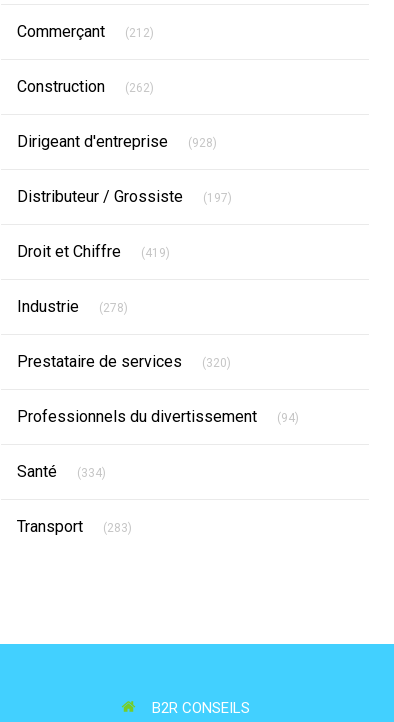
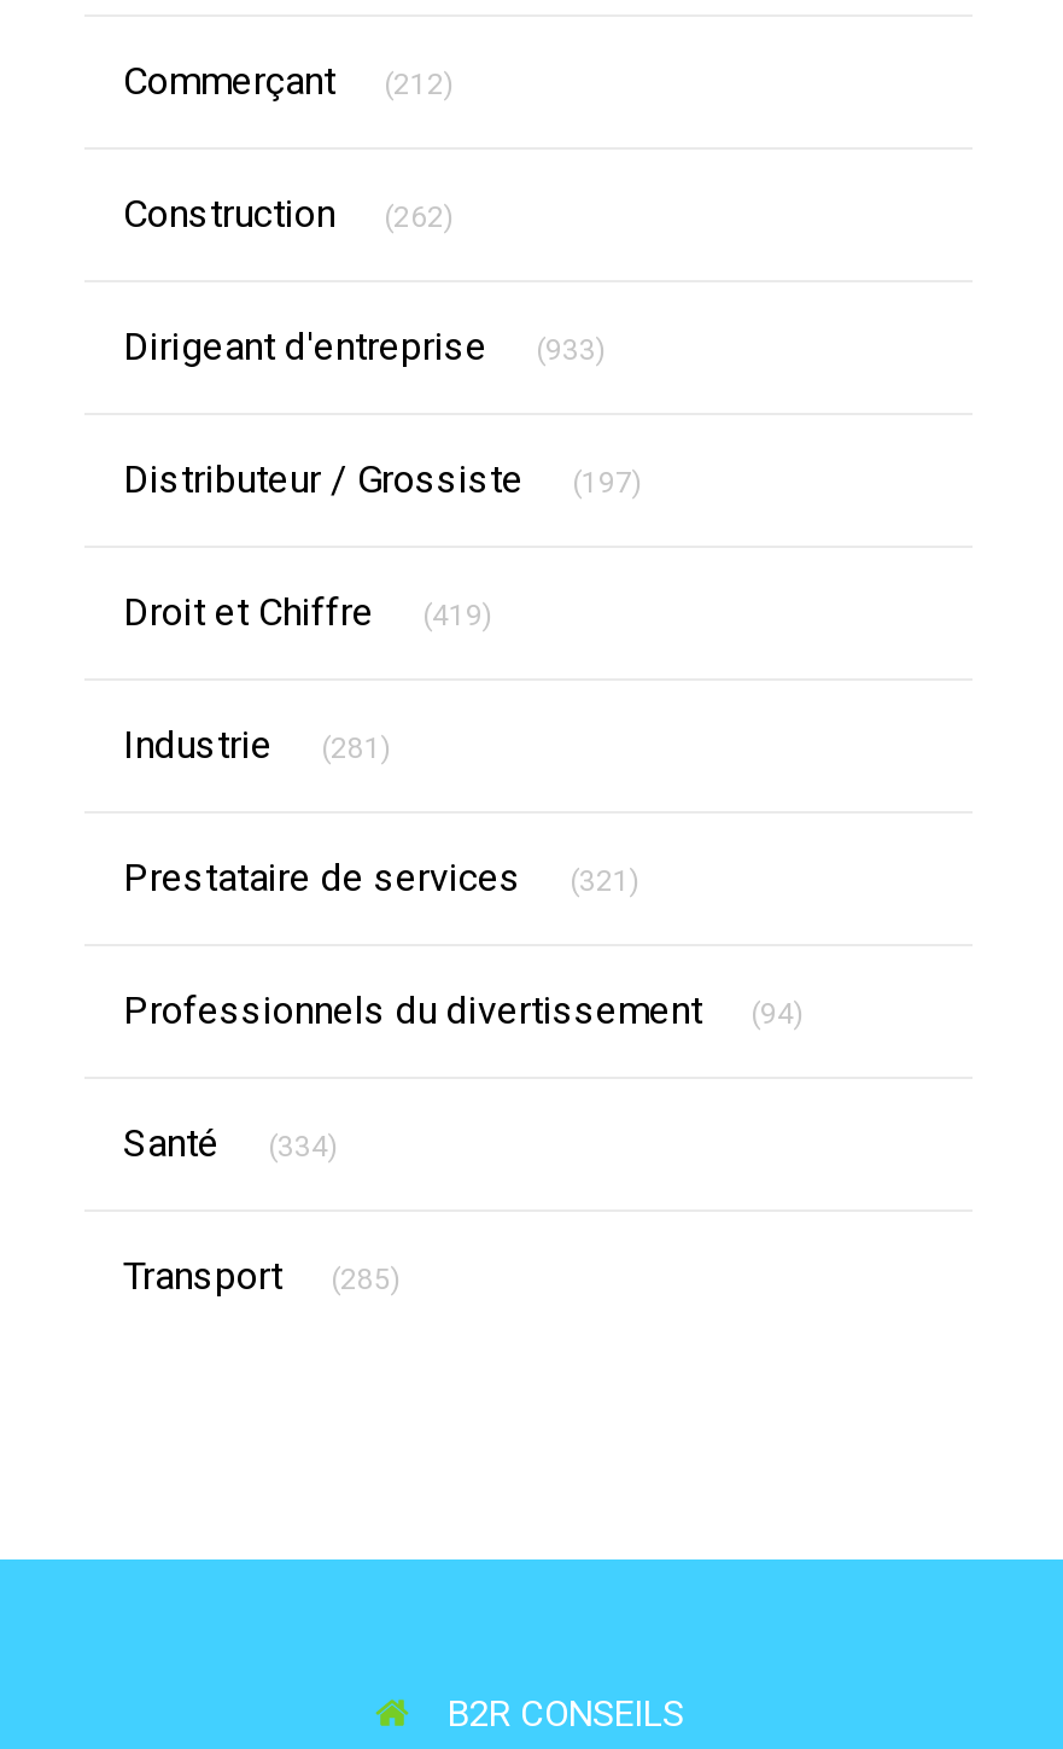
[17,131,217,150] Dirigeant d'entreprise (928) -> [123,323,606,369] Dirigeant d'entreprise (933)
[17,296,128,315] Industrie (278) -> [123,722,391,768] Industrie (281)
[17,351,231,370] Prestataire de services (320) -> [123,855,639,900] Prestataire de services (321)
[17,516,132,535] Transport (283) -> [123,1253,401,1299] Transport (285)

